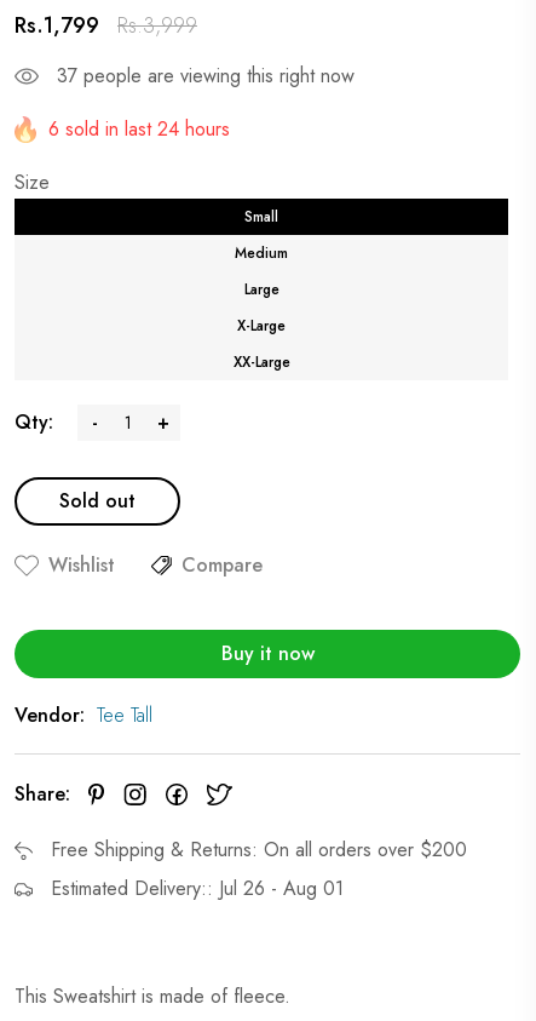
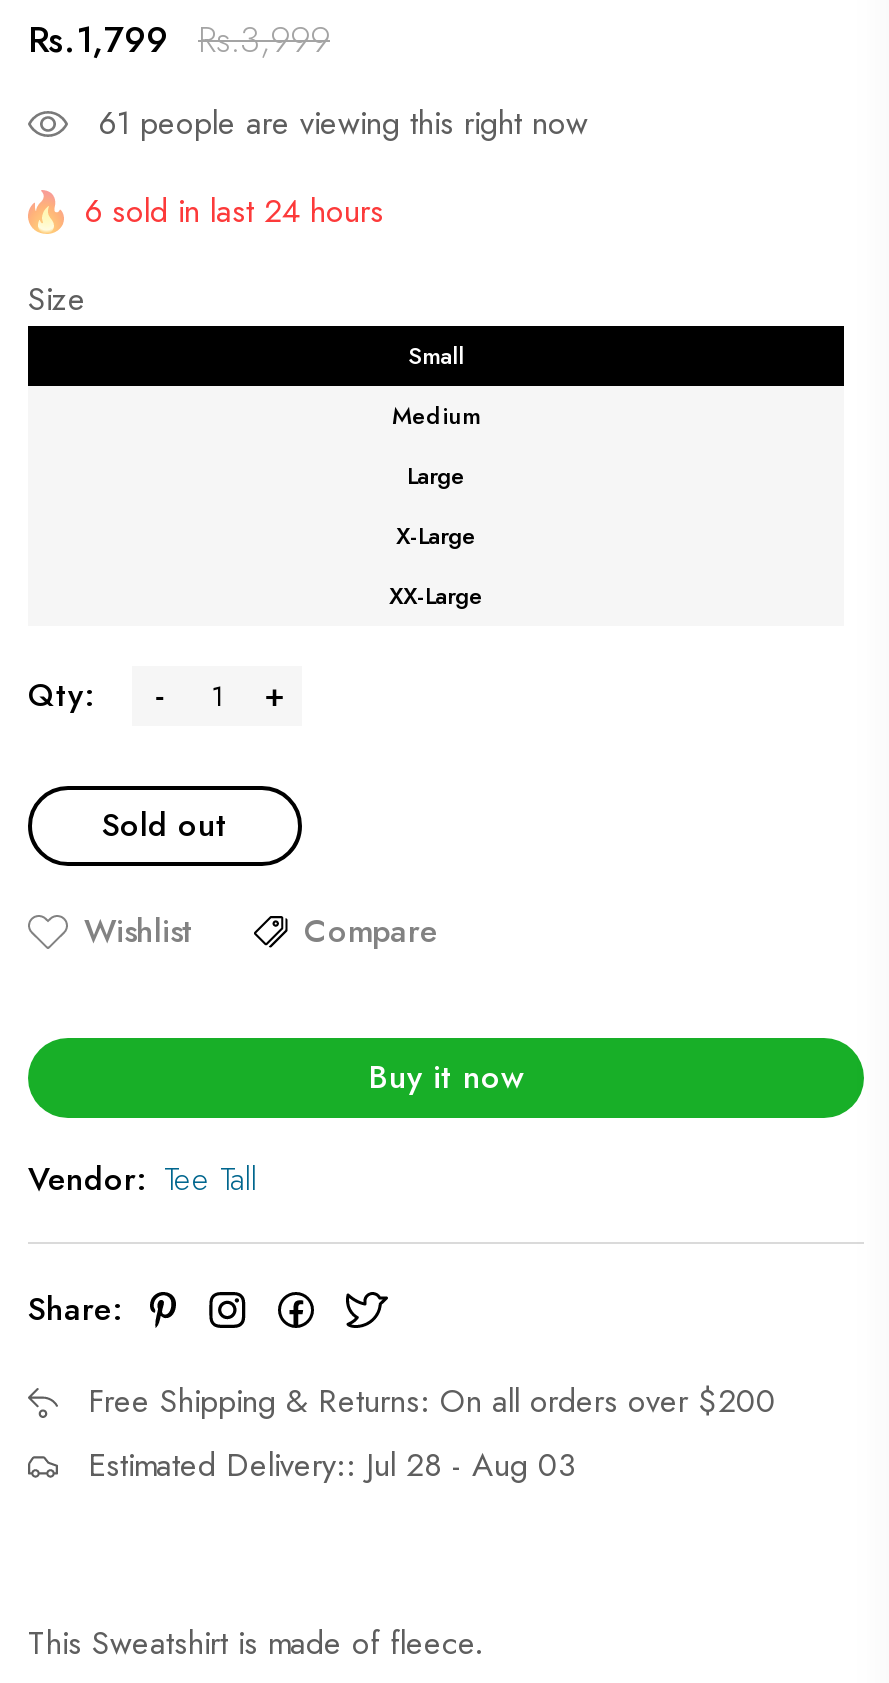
[57,62,355,90] 37 people are viewing this right now -> [98,100,588,146] 61 people are viewing this right now
[51,874,344,902] Estimated Delivery:: Jul 26 - Aug 01 -> [88,1442,576,1488] Estimated Delivery:: Jul 28 - Aug 03

